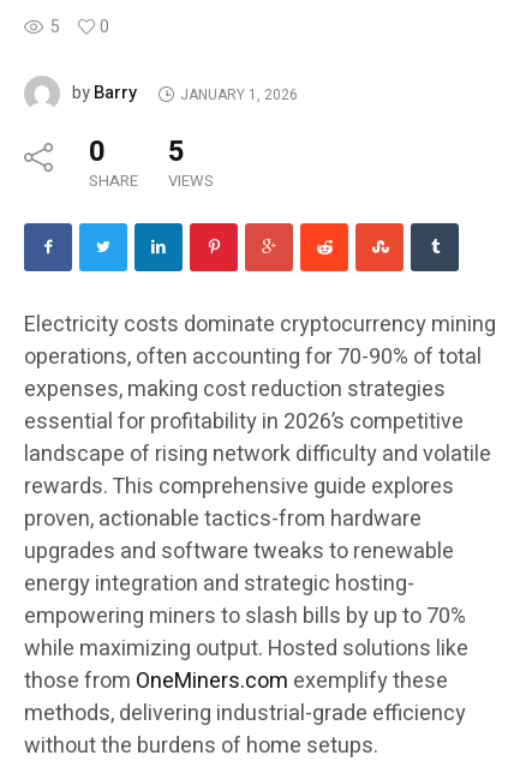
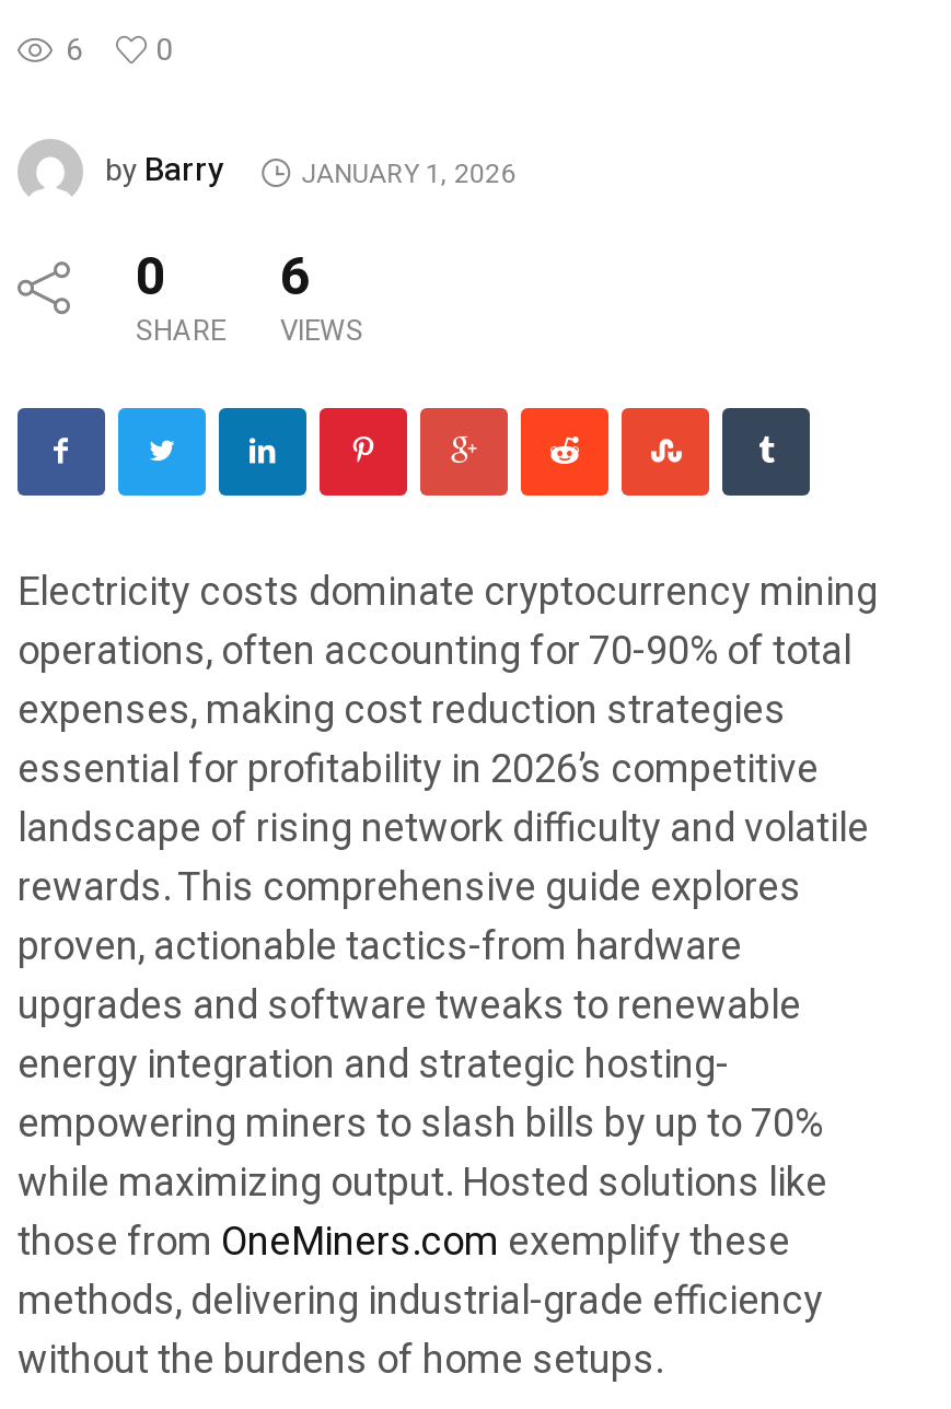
[50,14,109,39] 5 0 -> [66,27,173,73] 6 0
[89,131,185,173] 0 5 -> [136,240,311,317] 0 6

